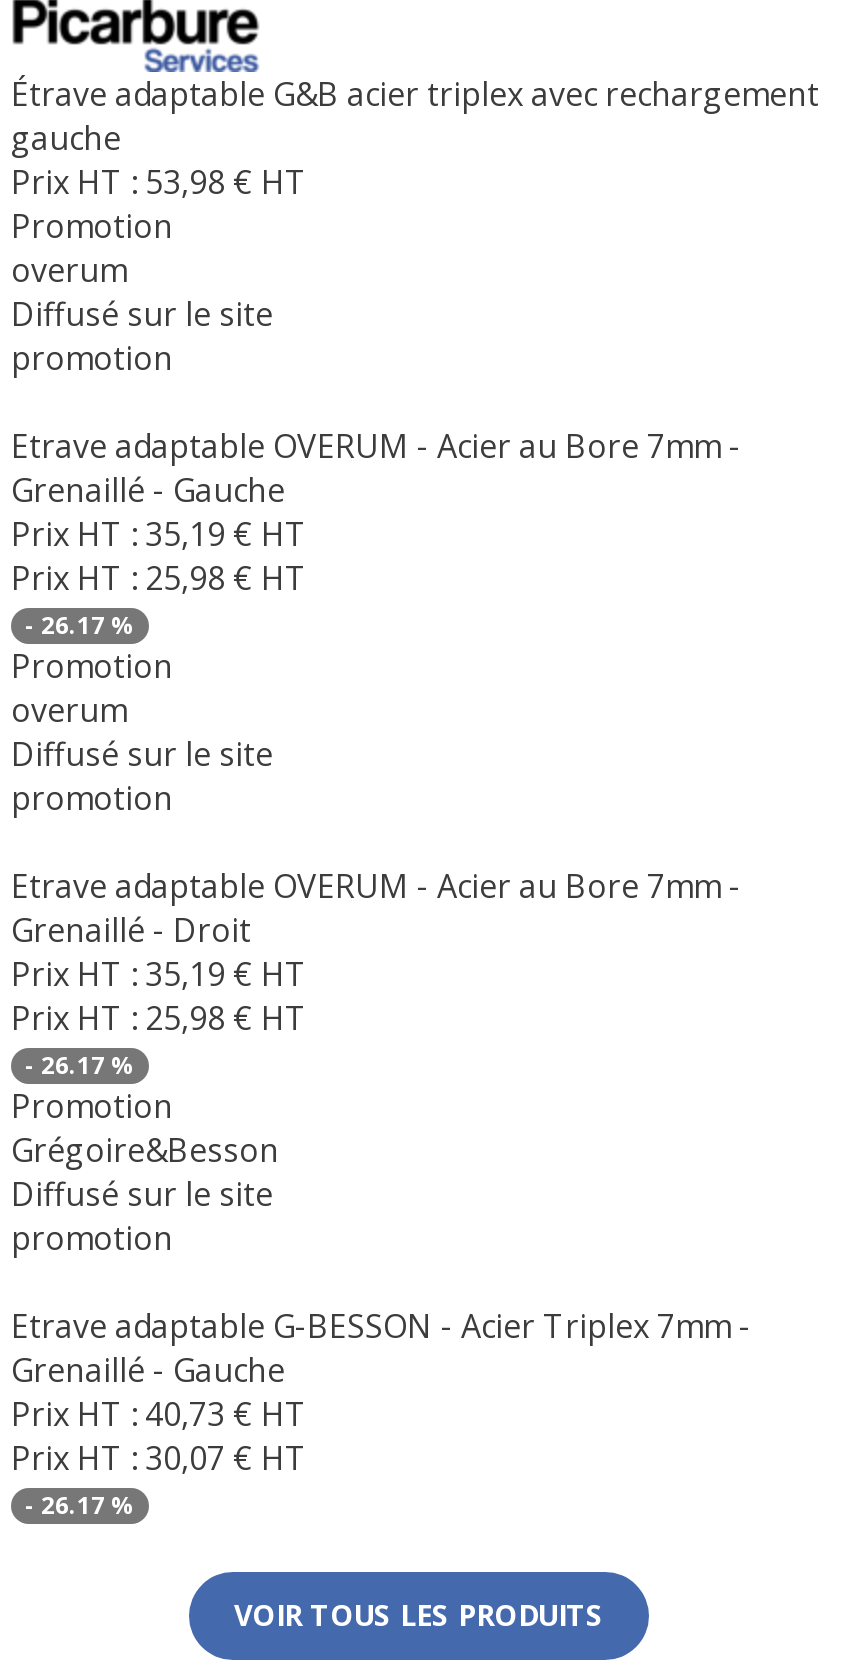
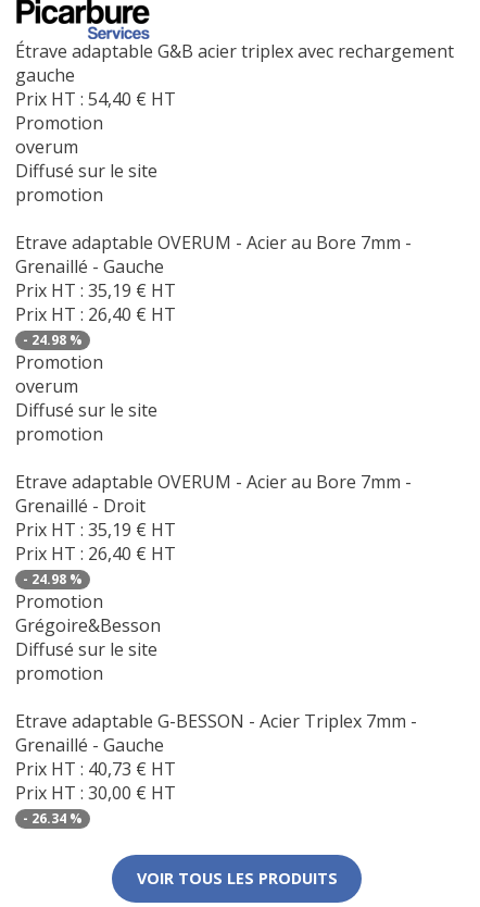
[11,159,307,203] Prix HT : 53,98 € HT -> [15,87,176,110] Prix HT : 54,40 € HT
[11,555,307,599] Prix HT : 25,98 € HT -> [15,302,176,326] Prix HT : 26,40 € HT
[25,607,135,641] - 26.17 % -> [23,330,83,349] - 24.98 %
[11,995,307,1039] Prix HT : 25,98 € HT -> [15,541,176,565] Prix HT : 26,40 € HT
[25,1047,135,1081] - 26.17 % -> [23,569,83,588] - 24.98 %
[11,1435,307,1479] Prix HT : 30,07 € HT -> [15,780,176,804] Prix HT : 30,00 € HT
[25,1487,135,1521] - 26.17 % -> [23,809,83,827] - 26.34 %

